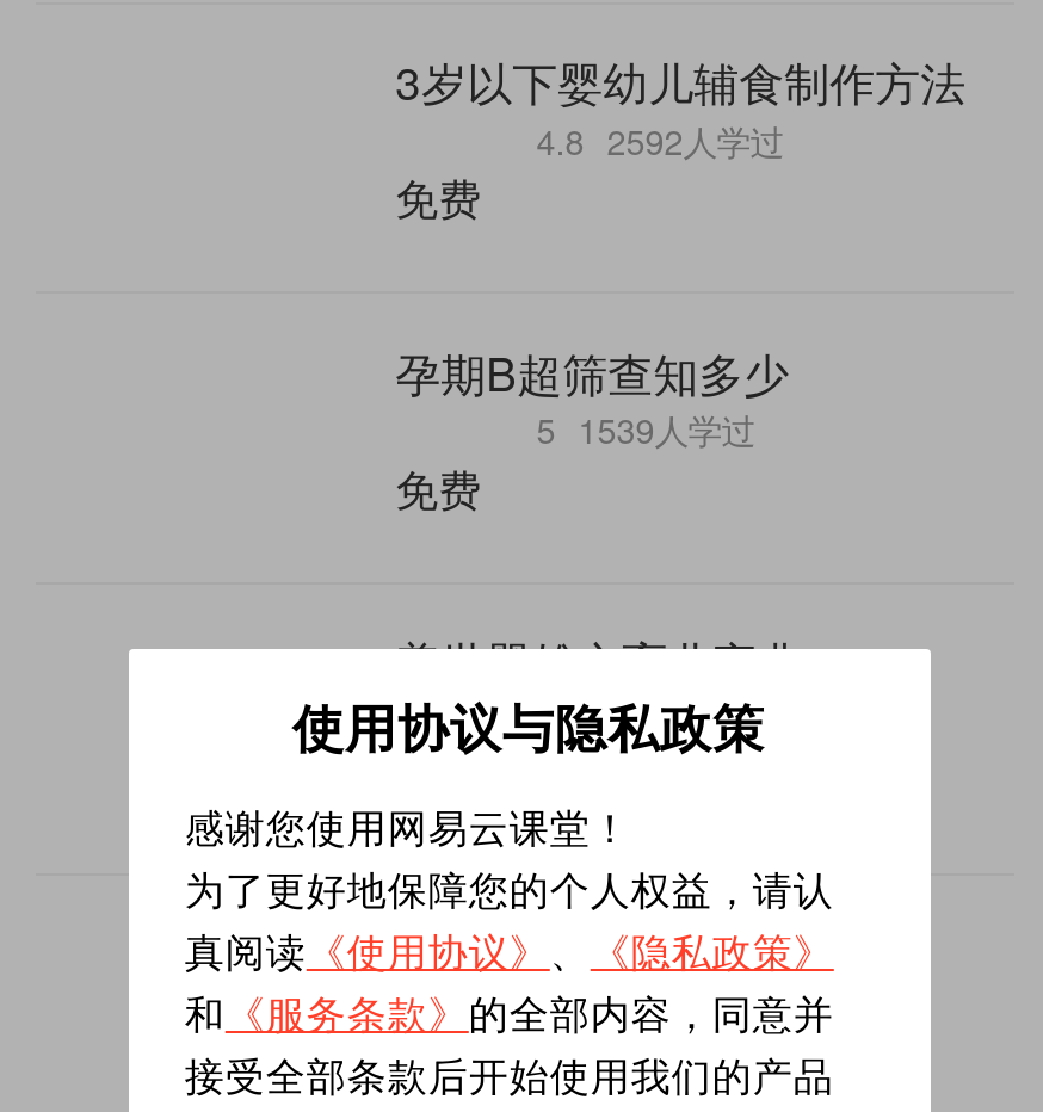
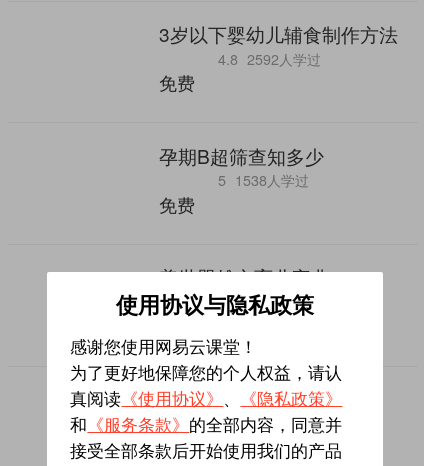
[536,406,755,454] 5 1539人学过 -> [218,170,309,190] 5 1538人学过

